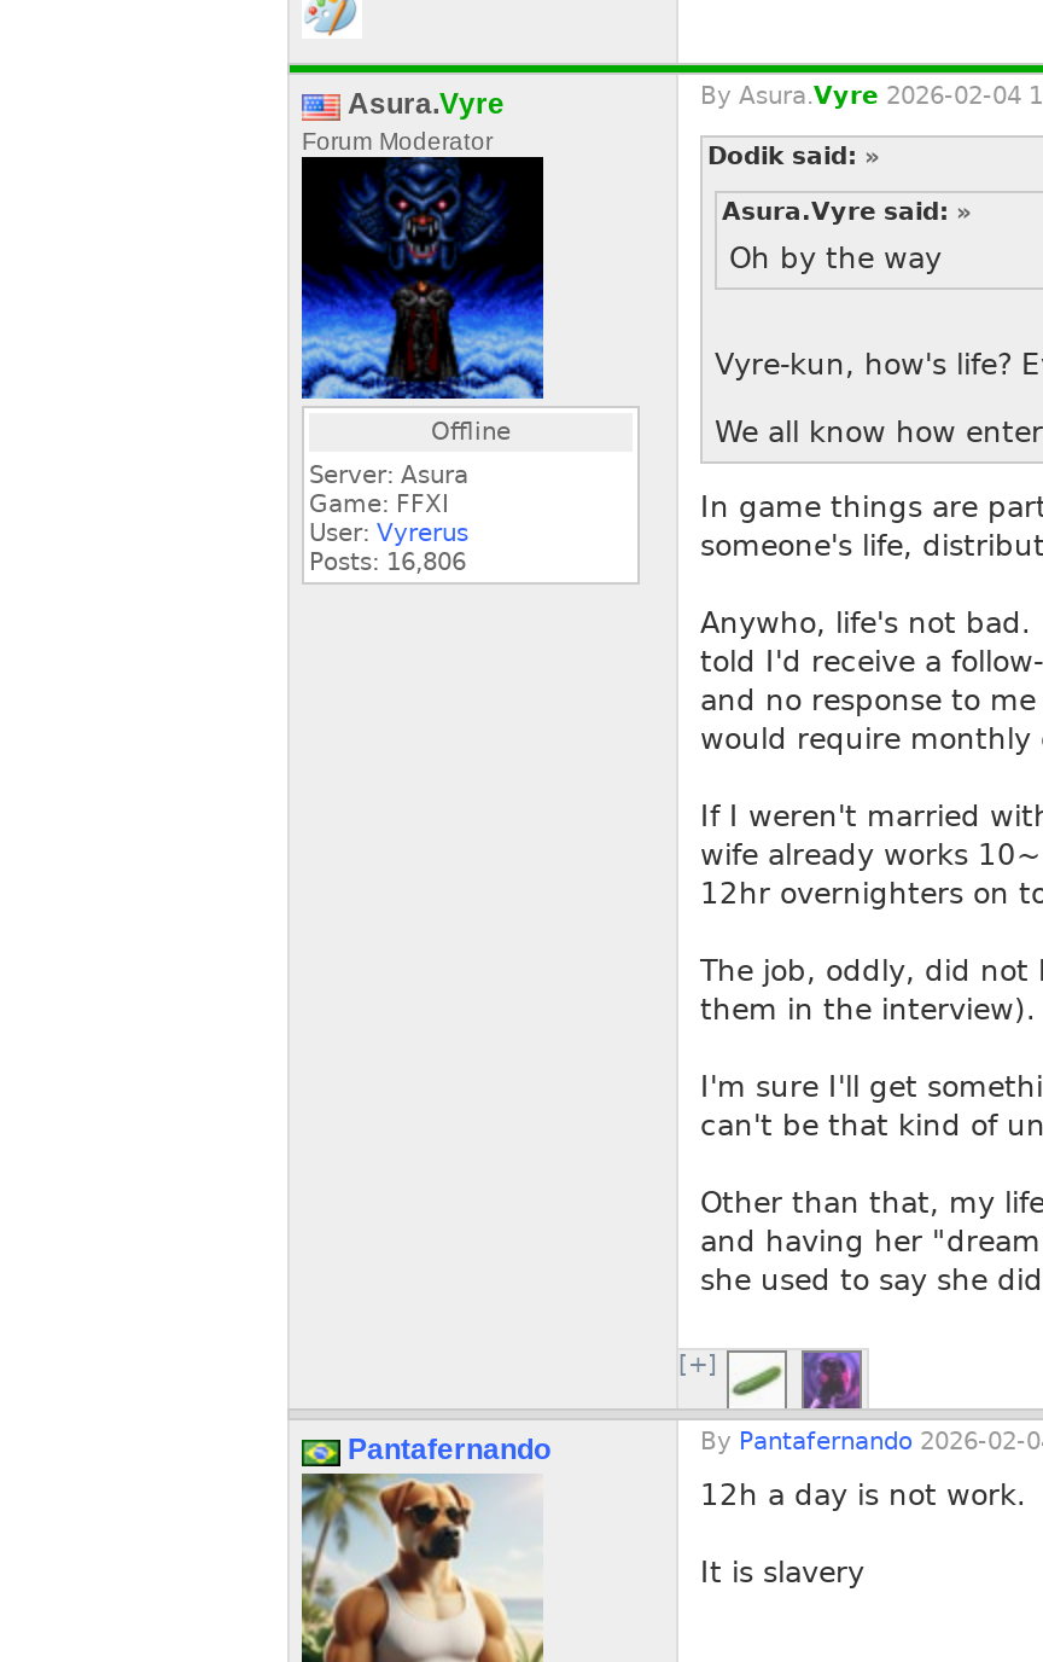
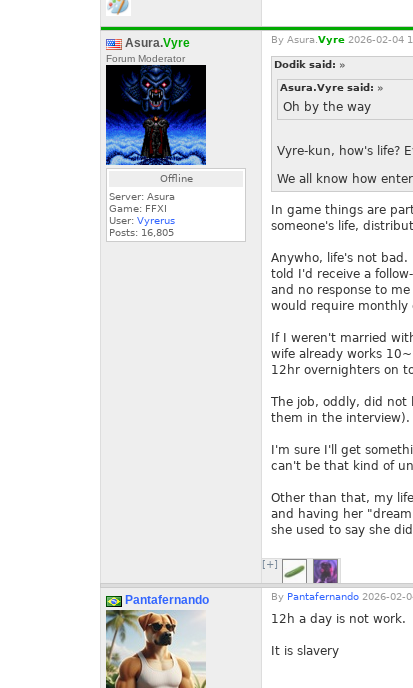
[309,548,466,575] Posts: 16,806 -> [109,227,174,238] Posts: 16,805

